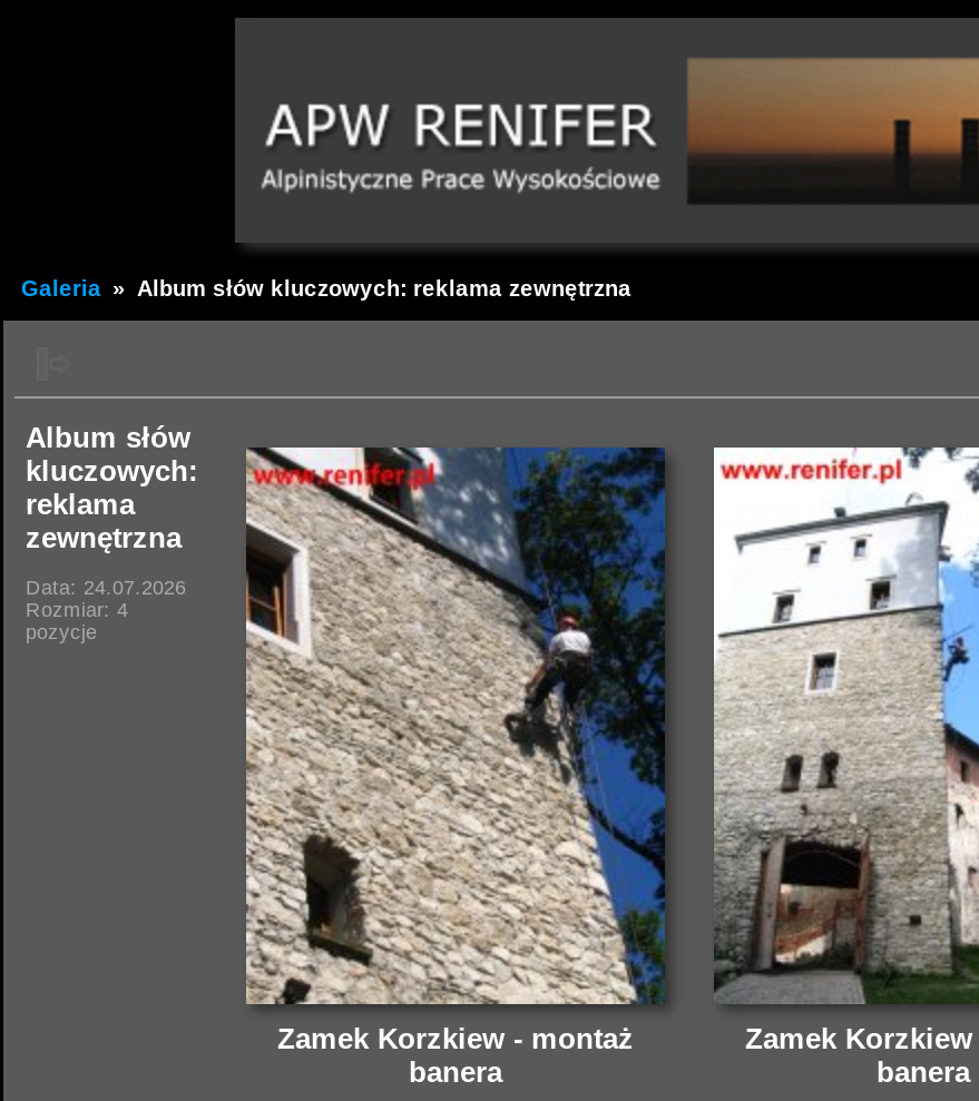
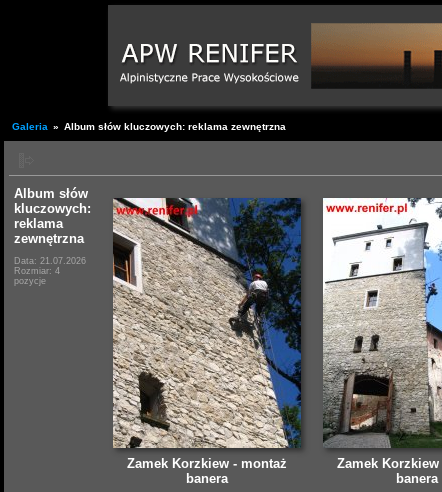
[26,577,186,599] Data: 24.07.2026 -> [14,256,86,266] Data: 21.07.2026

